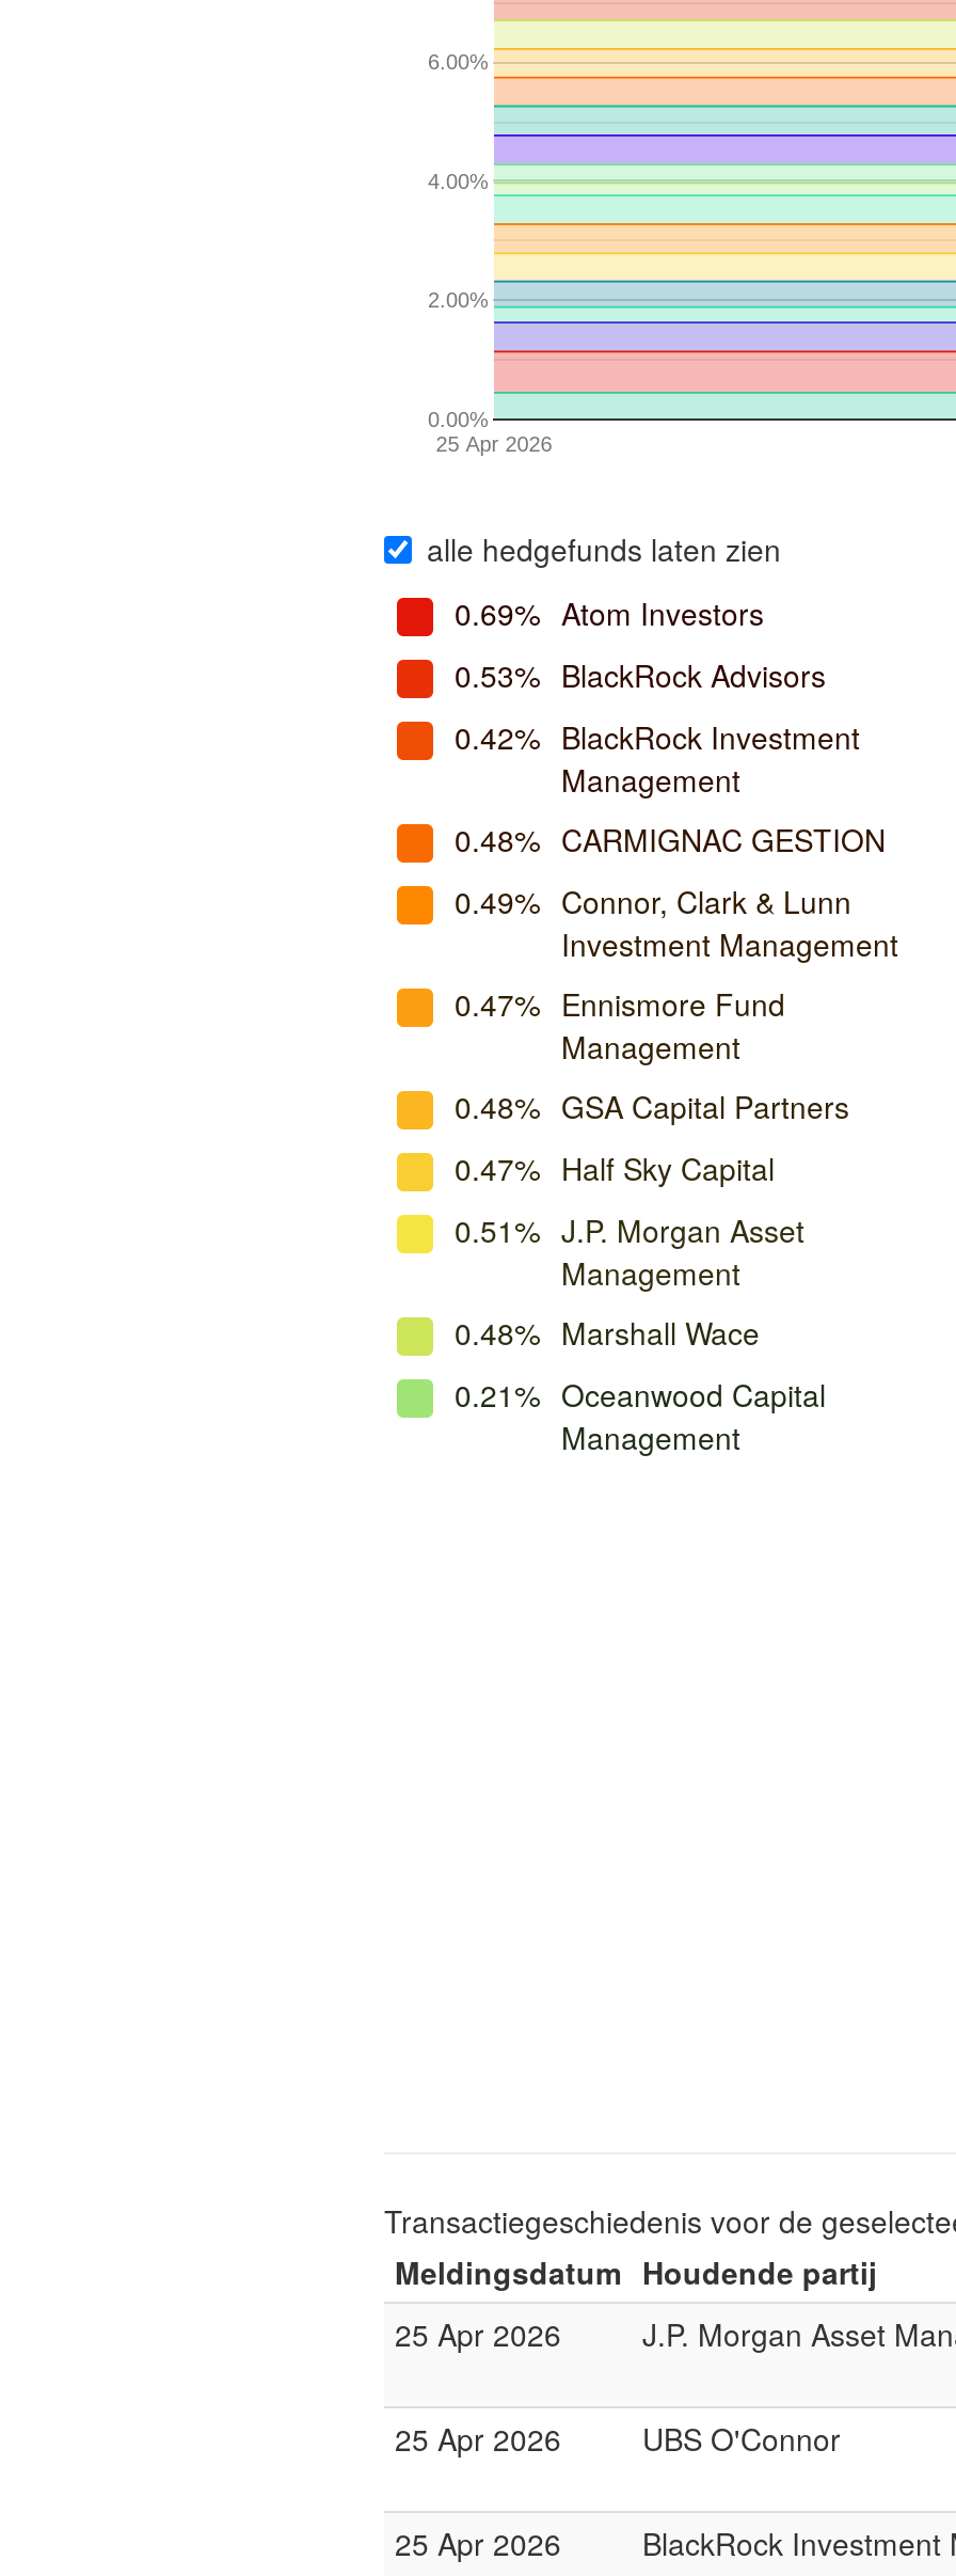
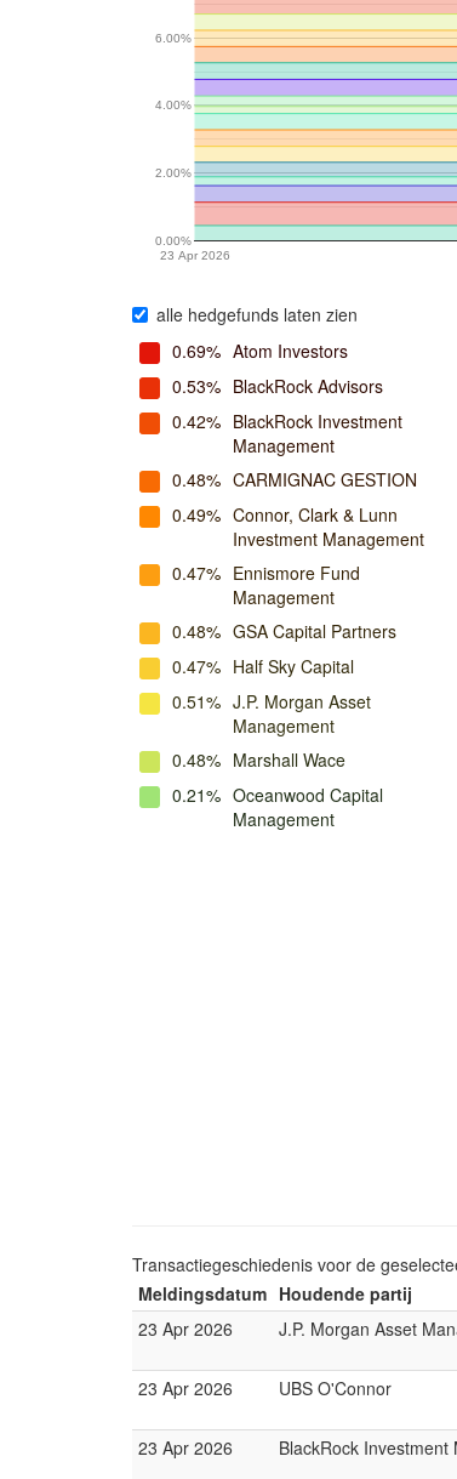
[437,432,553,456] 25 Apr 2026 -> [160,248,230,261] 23 Apr 2026
[395,2312,561,2355] 25 Apr 2026 -> [138,1316,233,1341] 23 Apr 2026
[395,2417,841,2460] 25 Apr 2026 UBS O'Connor -> [138,1376,392,1400] 23 Apr 2026 UBS O'Connor
[395,2522,561,2564] 25 Apr 2026 -> [138,1435,233,1460] 23 Apr 2026

